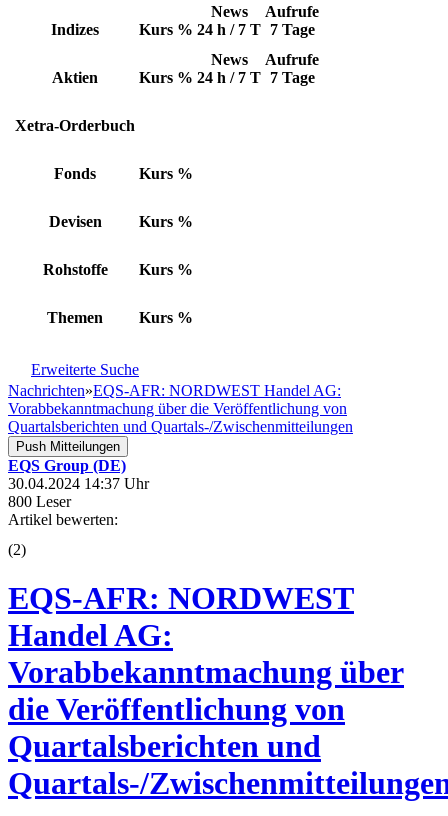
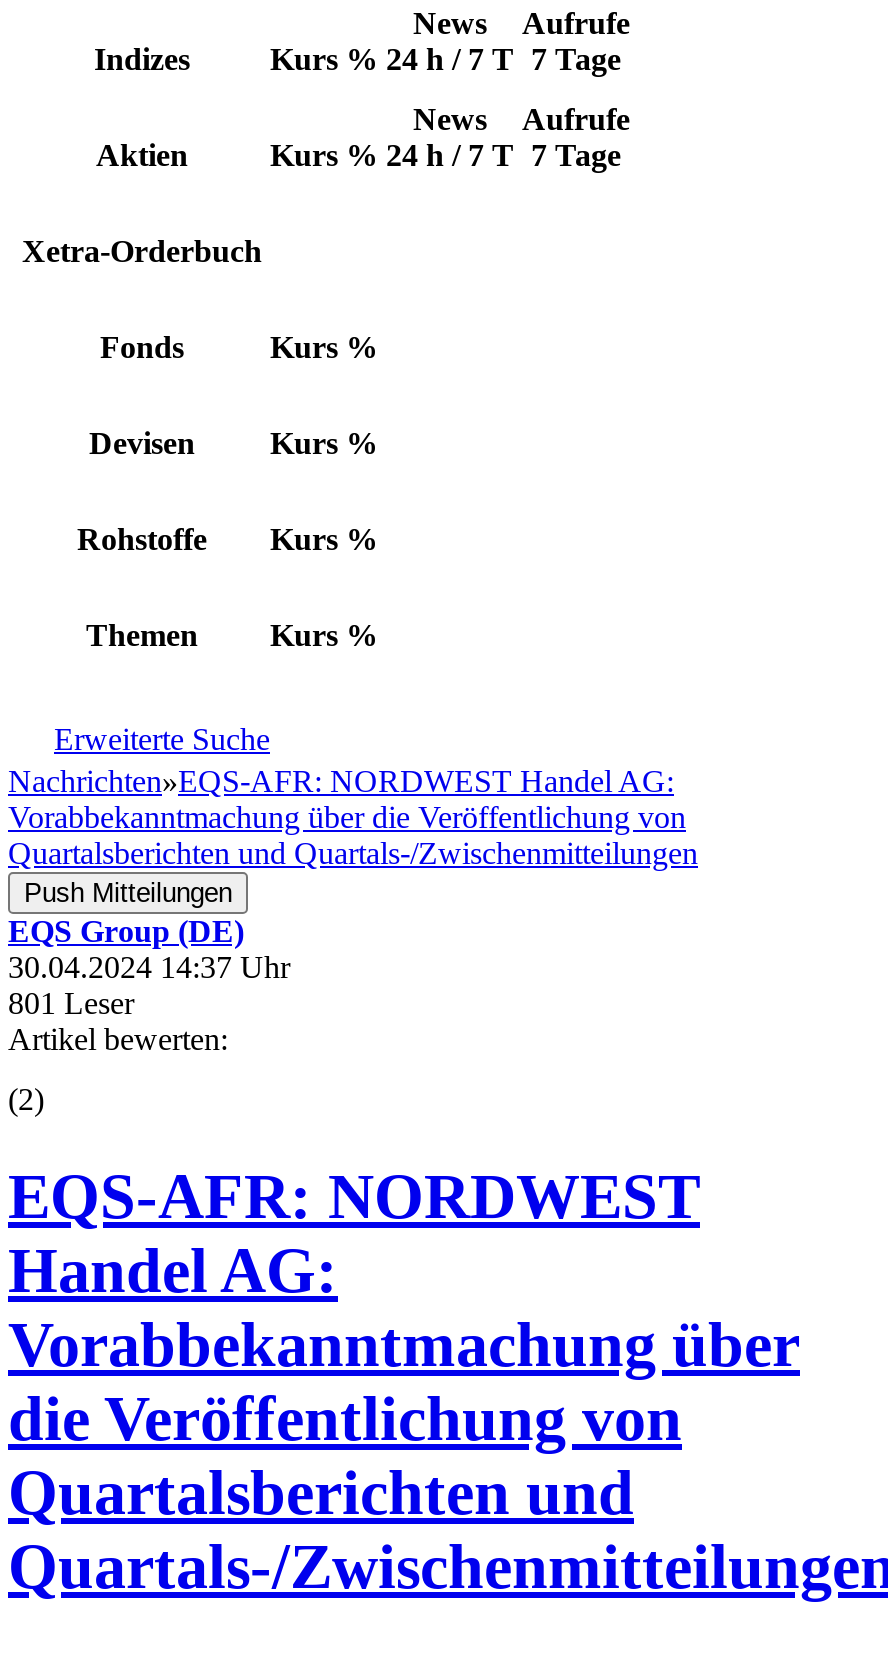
[8,493,71,510] 800 Leser -> [8,986,134,1020] 801 Leser

